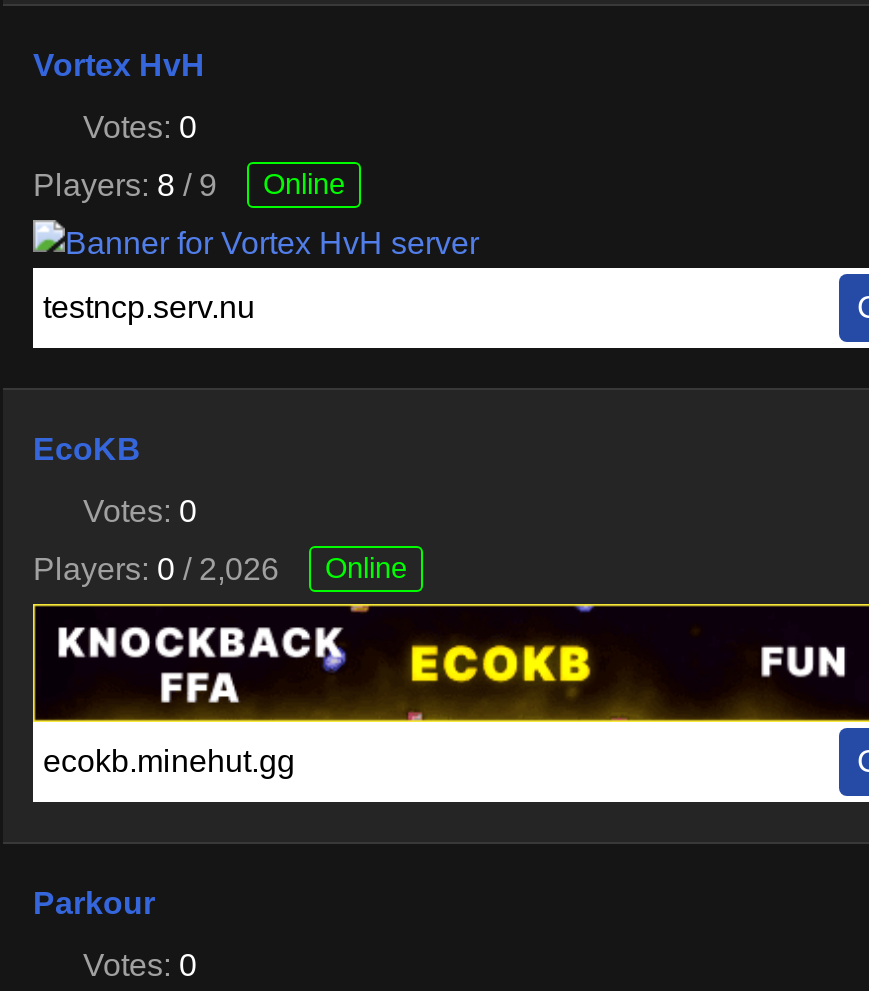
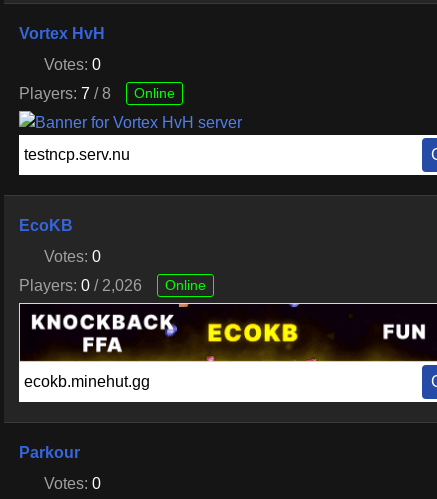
[33,167,345,201] Players: 8 / 9 Online -> [19,84,175,101] Players: 7 / 8 Online

